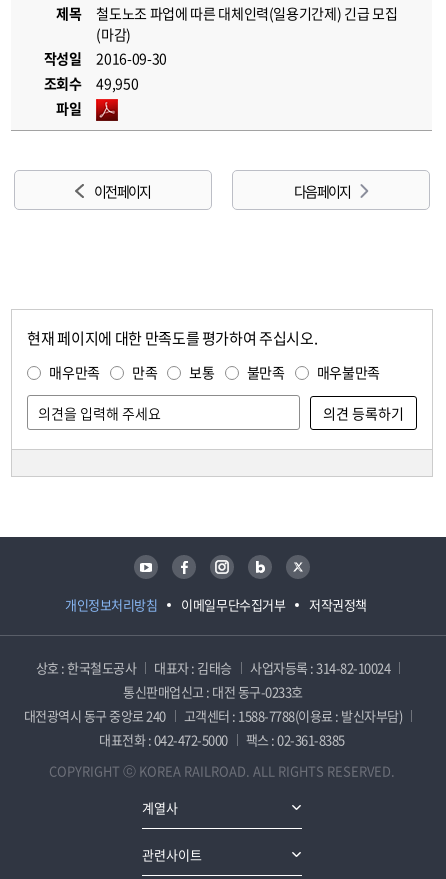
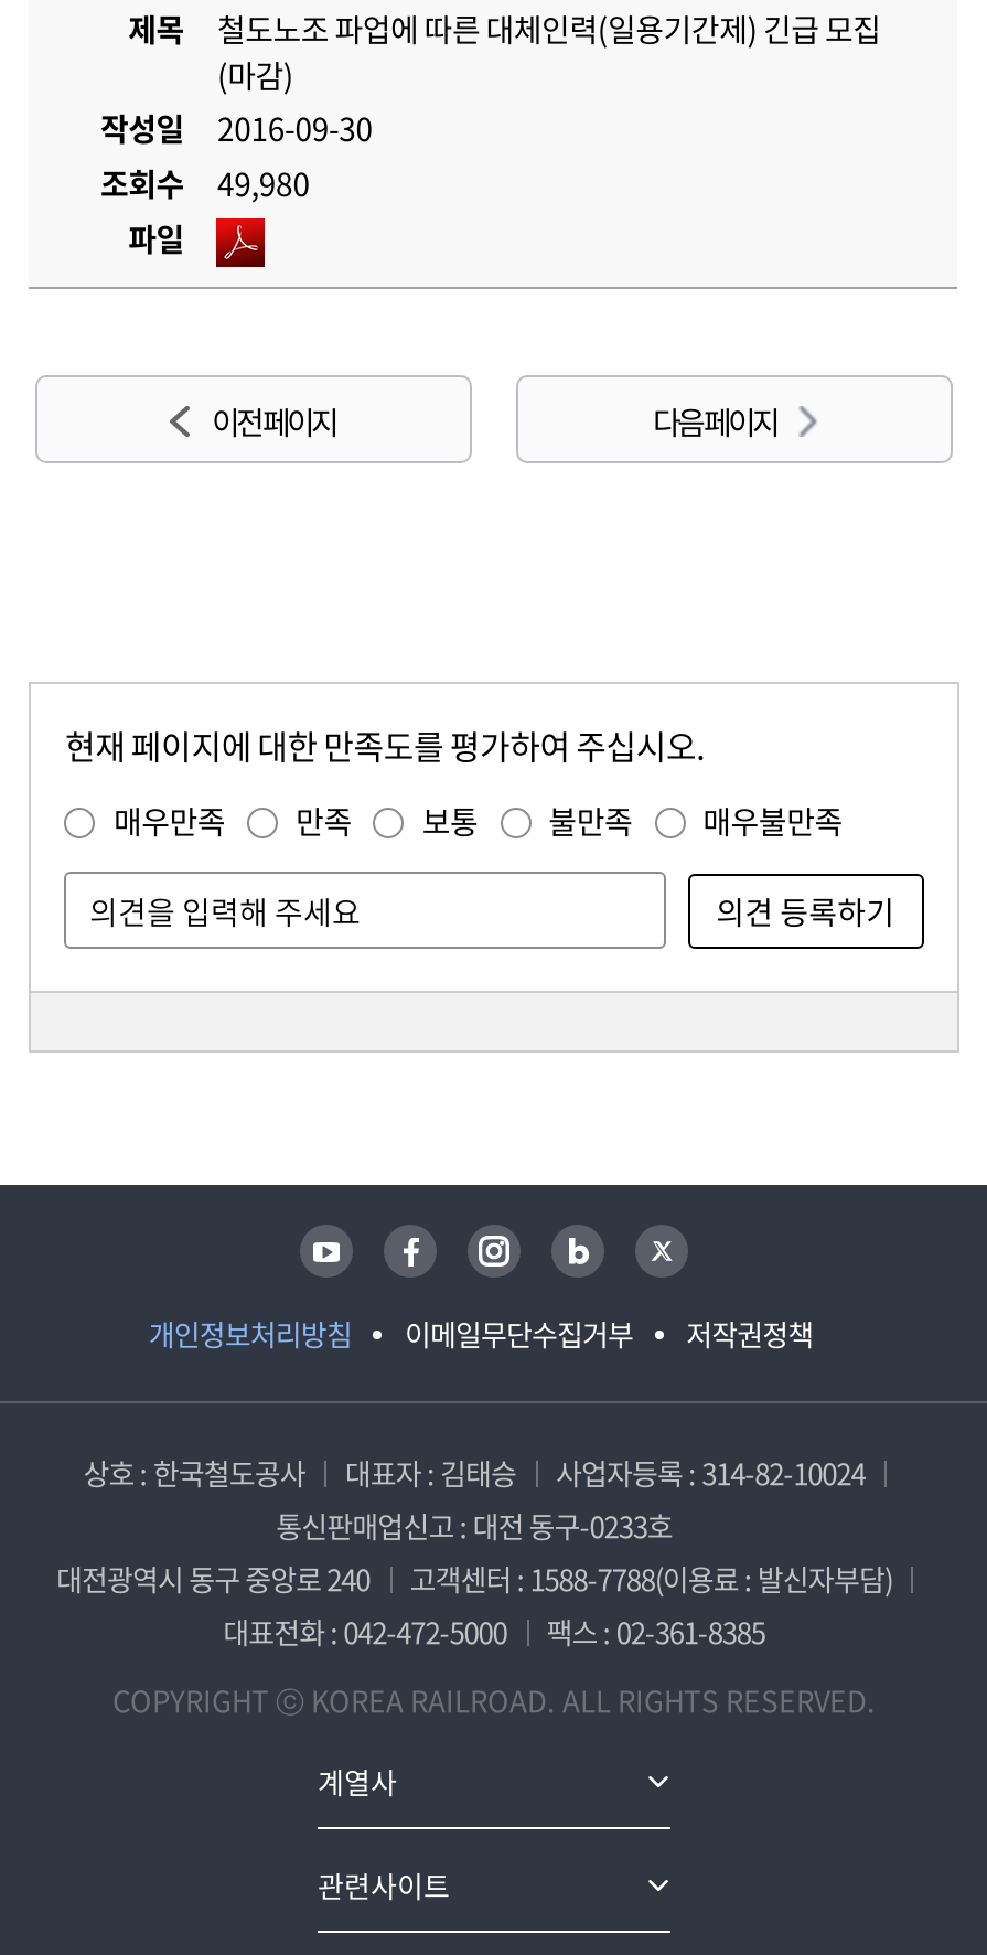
[43,73,138,93] 조회수 49,950 -> [100,161,309,205] 조회수 49,980

